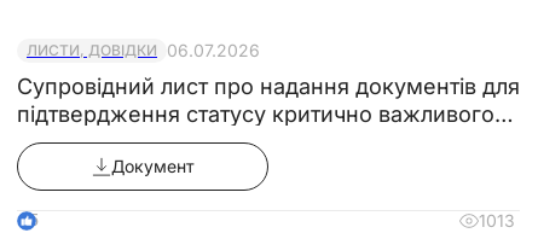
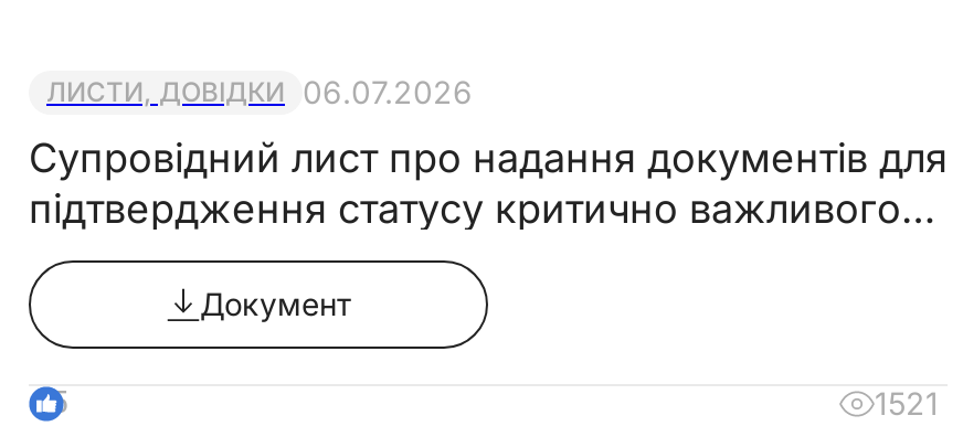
[479,210,515,231] 1013 -> [875,384,939,422] 1521

